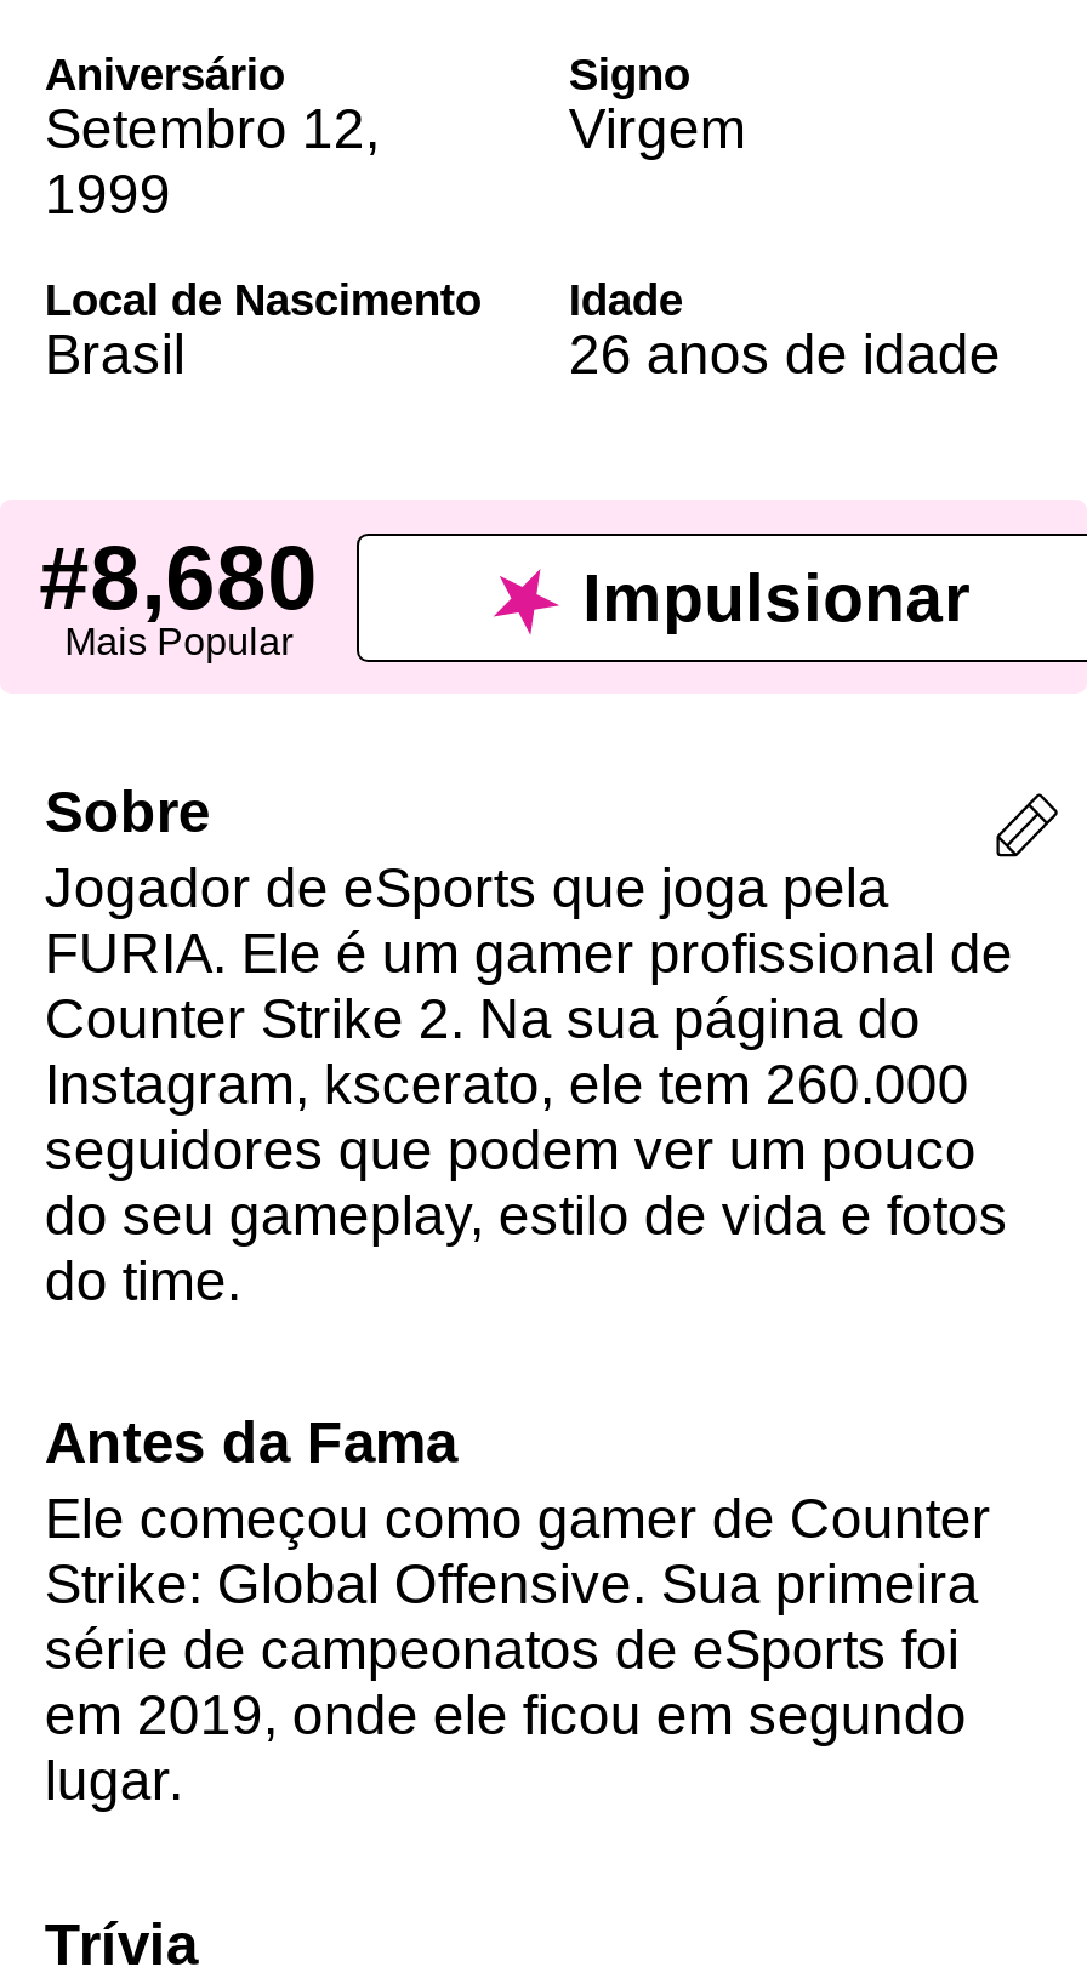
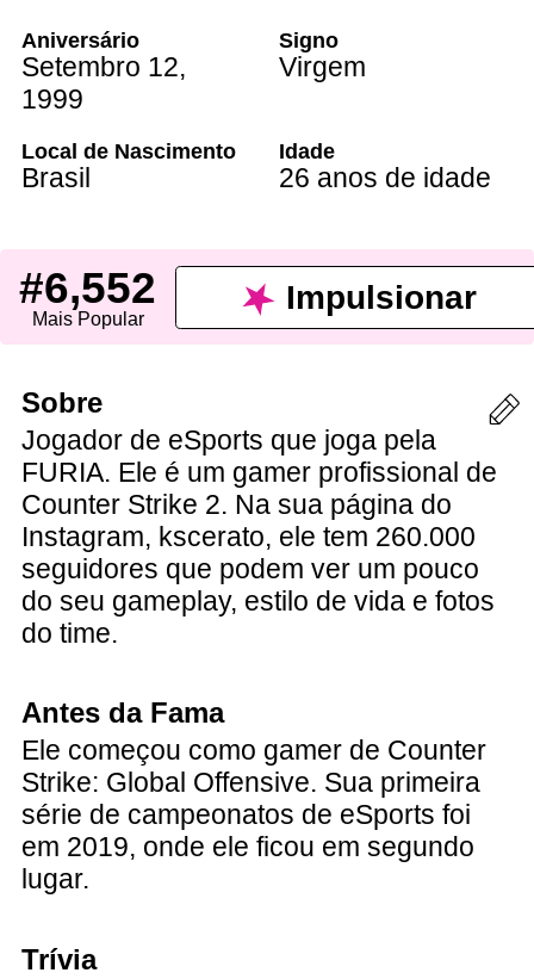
[39,528,318,627] #8,680 -> [19,263,156,312] #6,552

